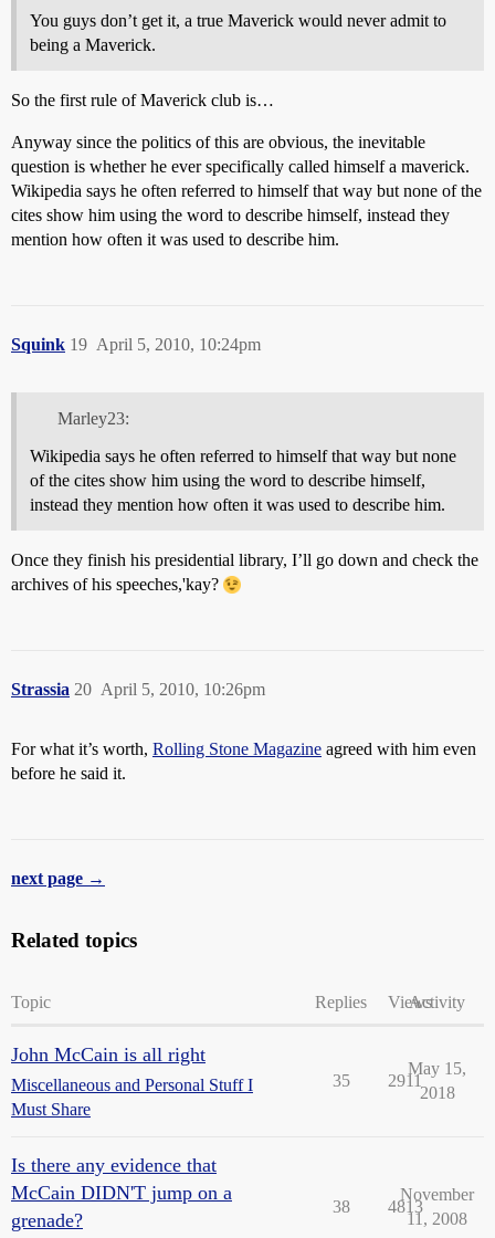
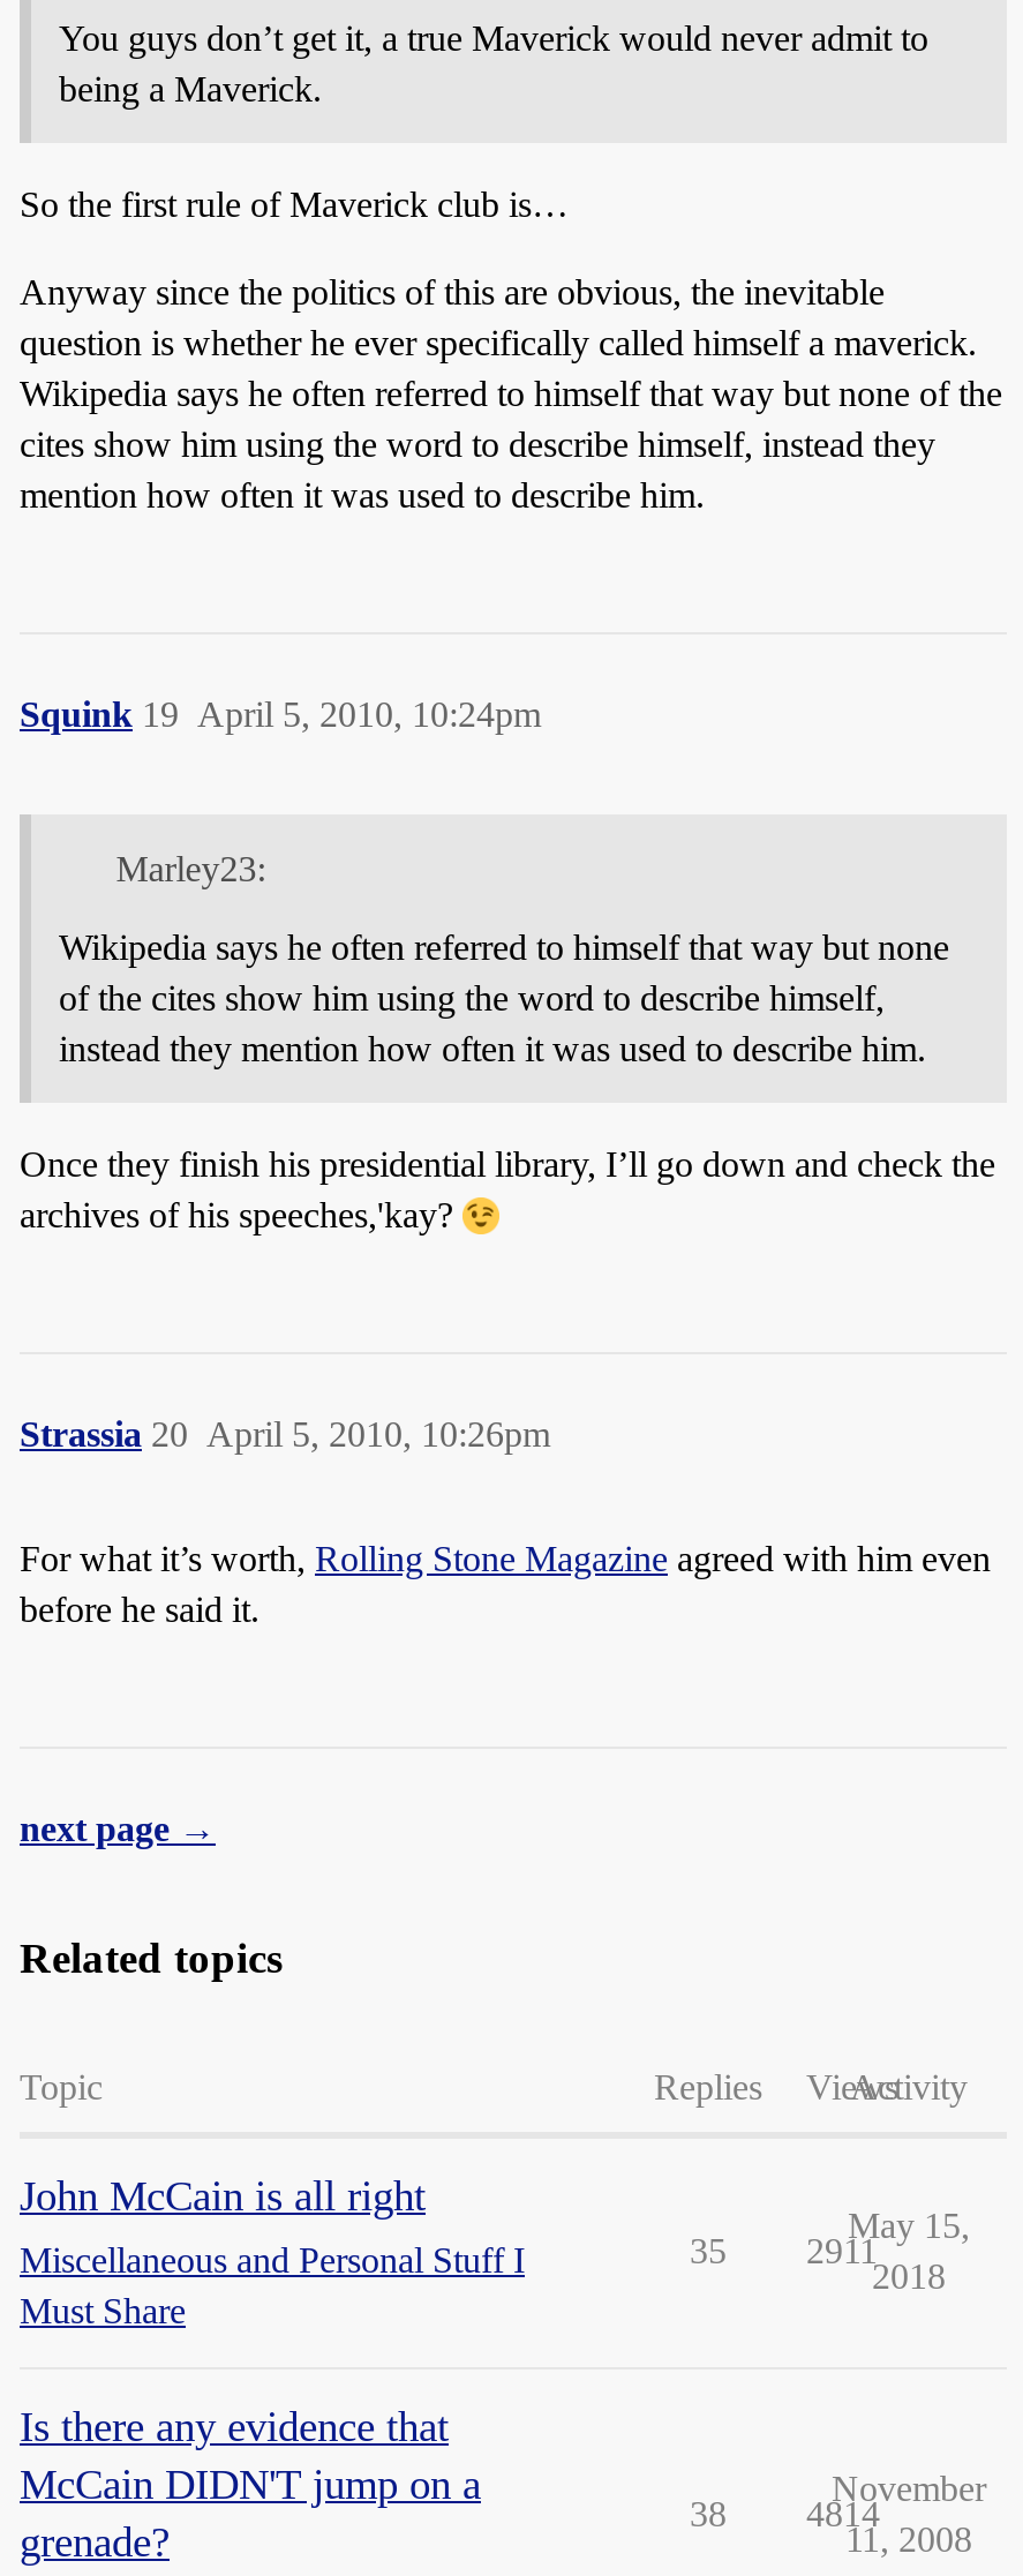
[388,1197,423,1215] 4813 -> [806,2493,880,2532] 4814

